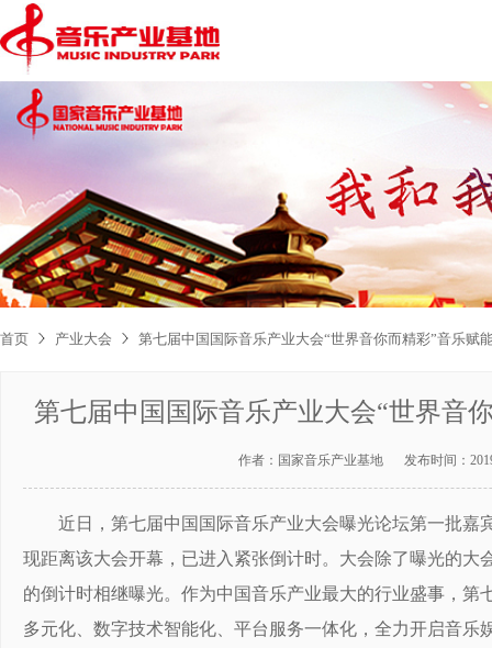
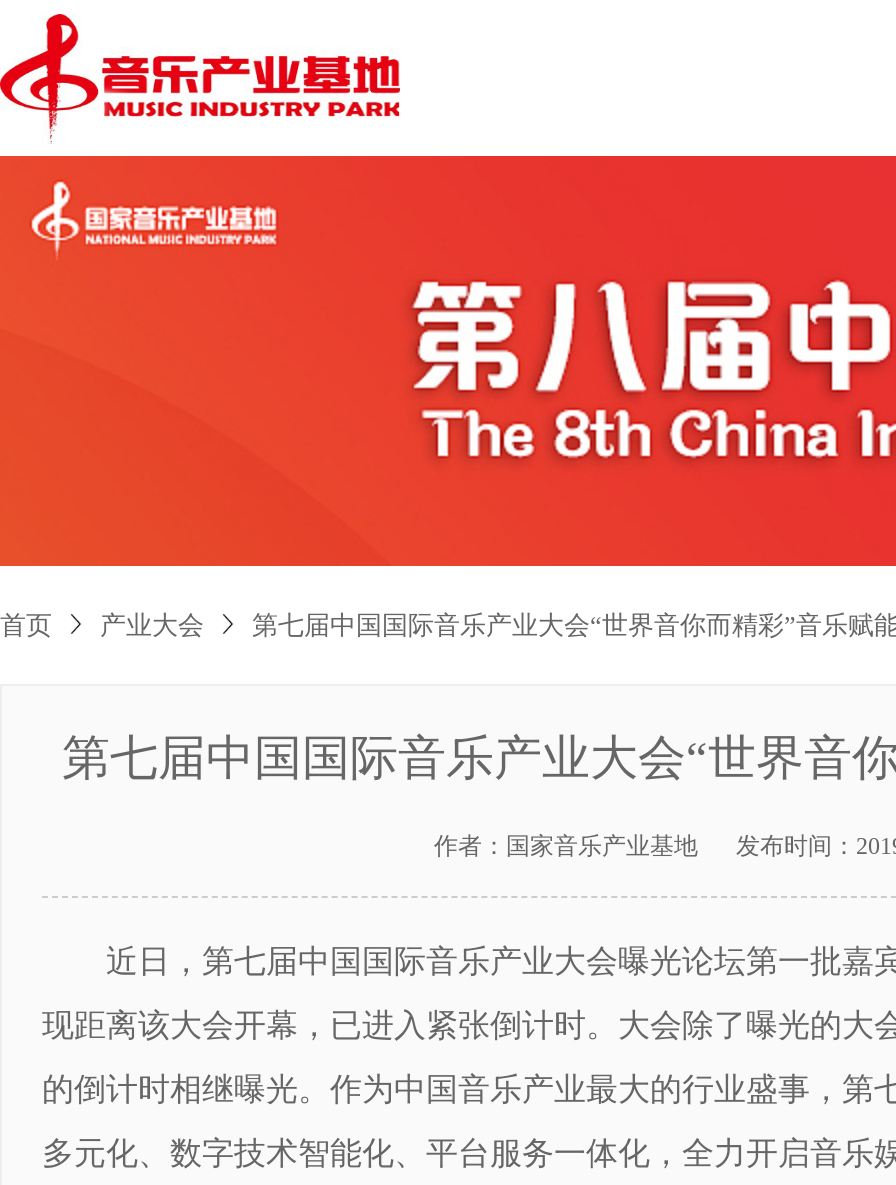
[3,81,489,309] [image] -> [6,154,890,568] [image]

